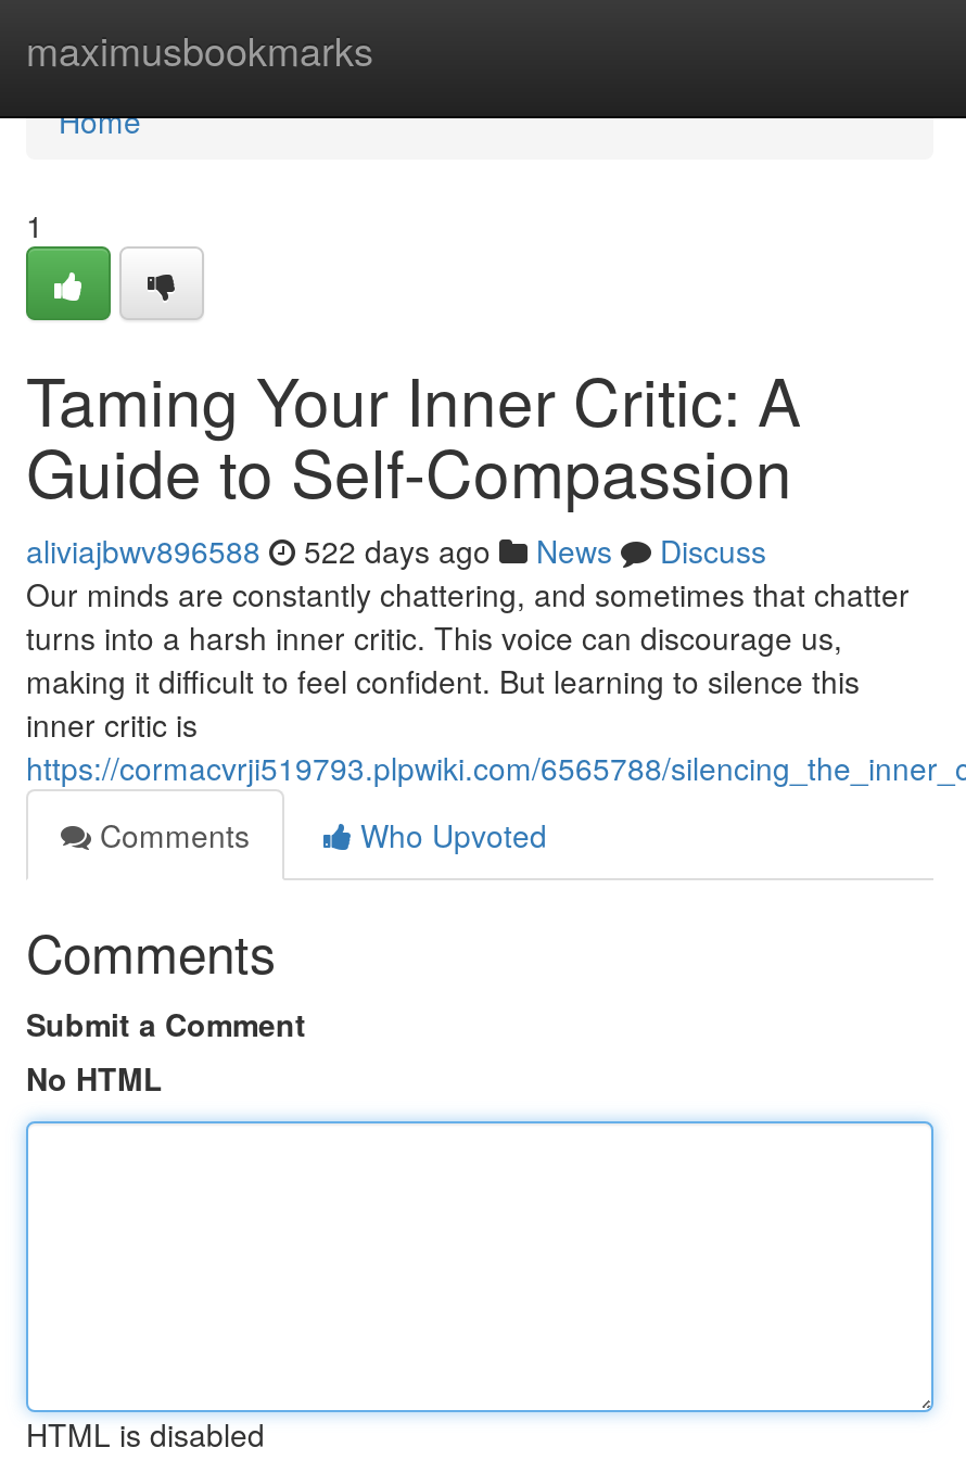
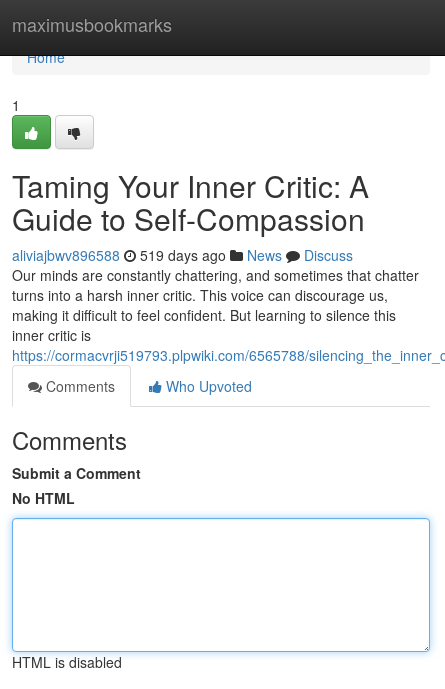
[26,529,766,572] aliviajbwv896588 522 days ago News Discuss -> [12,245,353,265] aliviajbwv896588 519 days ago News Discuss

